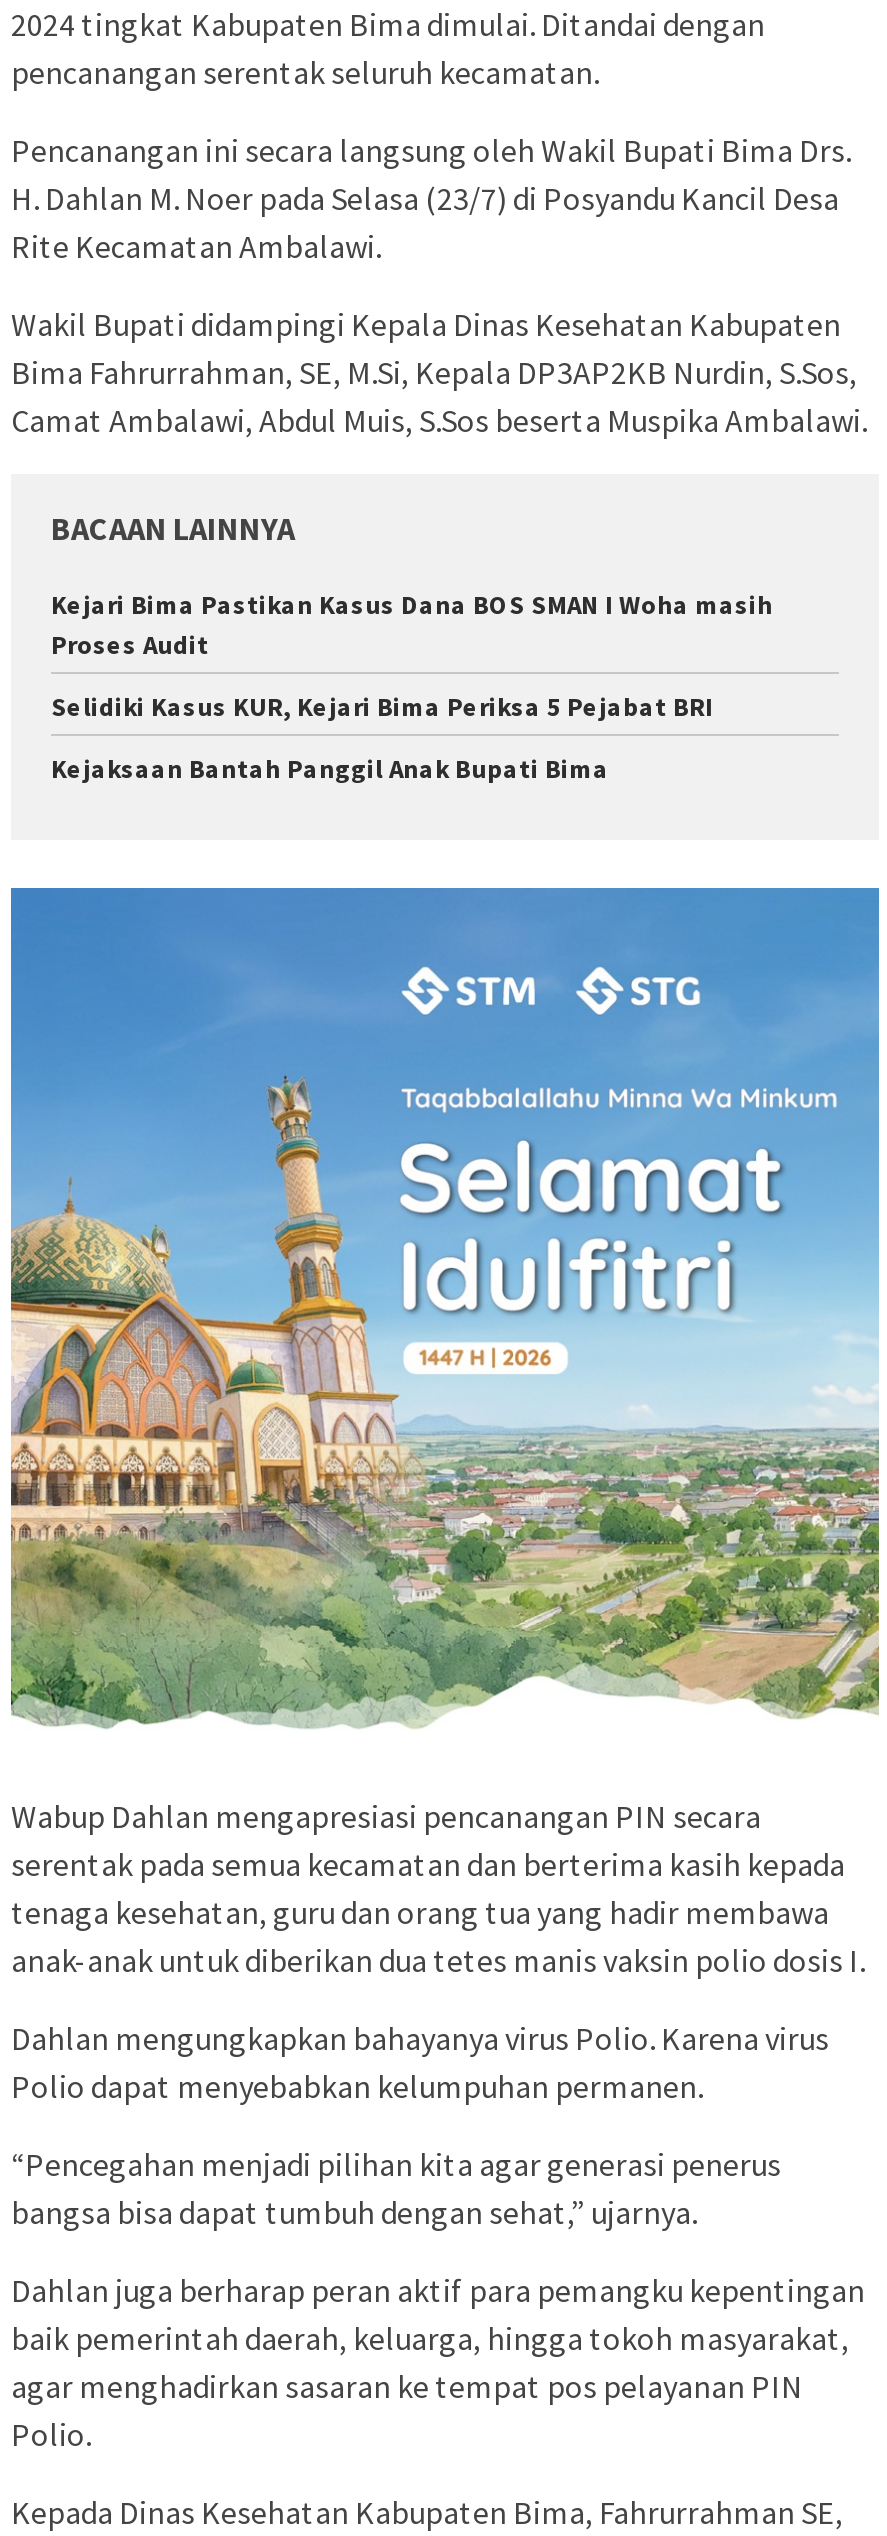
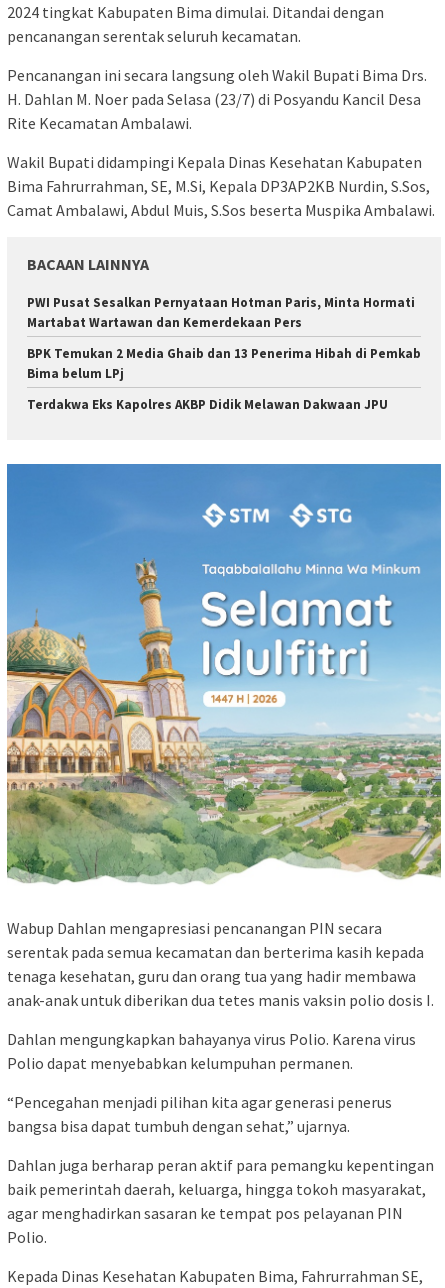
[51,588,773,662] Kejari Bima Pastikan Kasus Dana BOS SMAN I Woha masih | Proses Audit -> [27,294,415,331] PWI Pusat Sesalkan Pernyataan Hotman Paris, Minta Hormati | Martabat Wartawan dan Kemerdekaan Pers
[51,690,713,724] Selidiki Kasus KUR, Kejari Bima Periksa 5 Pejabat BRI -> [27,345,421,382] BPK Temukan 2 Media Ghaib dan 13 Penerima Hibah di Pemkab | Bima belum LPj
[51,752,609,786] Kejaksaan Bantah Panggil Anak Bupati Bima -> [27,396,388,413] Terdakwa Eks Kapolres AKBP Didik Melawan Dakwaan JPU

